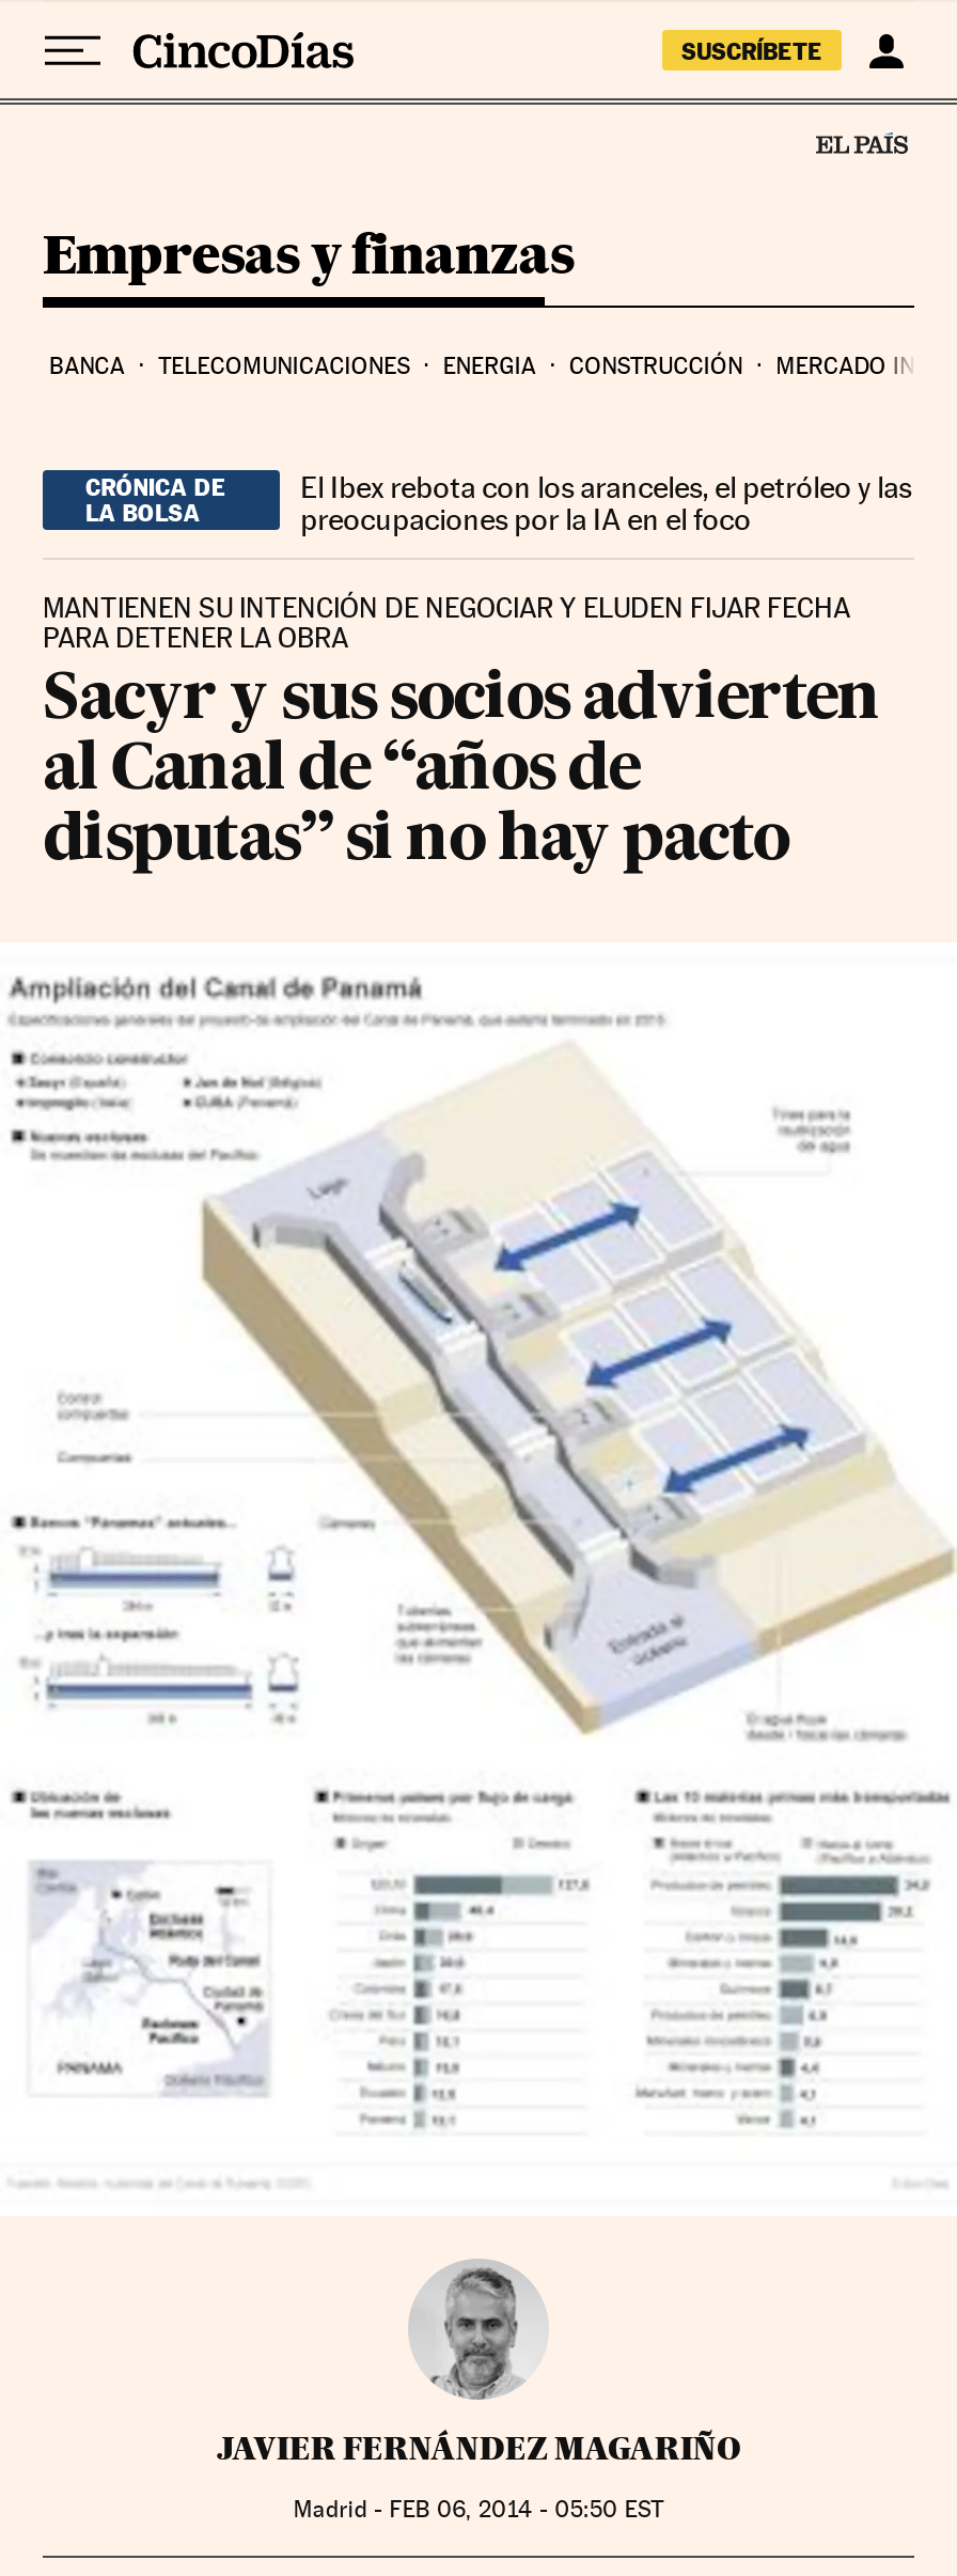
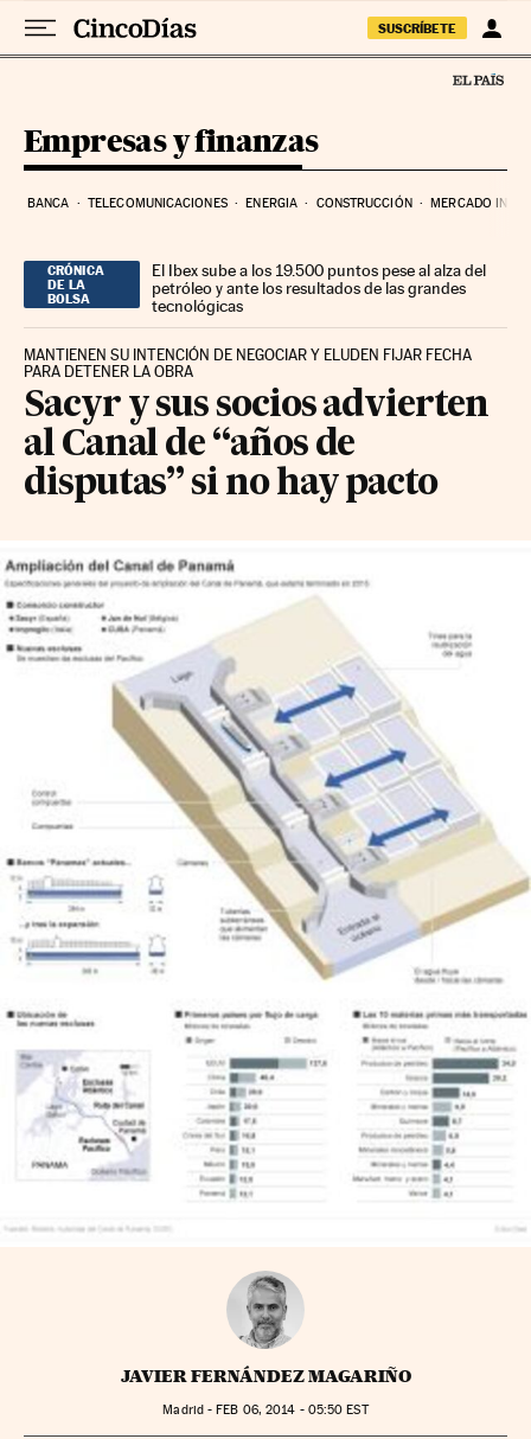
[300,469,911,536] El Ibex rebota con los aranceles, el petróleo y las | preocupaciones por la IA en el foco -> [152,260,486,315] El Ibex sube a los 19.500 puntos pese al alza del | petróleo y ante los resultados de las grandes | tecnológicas

